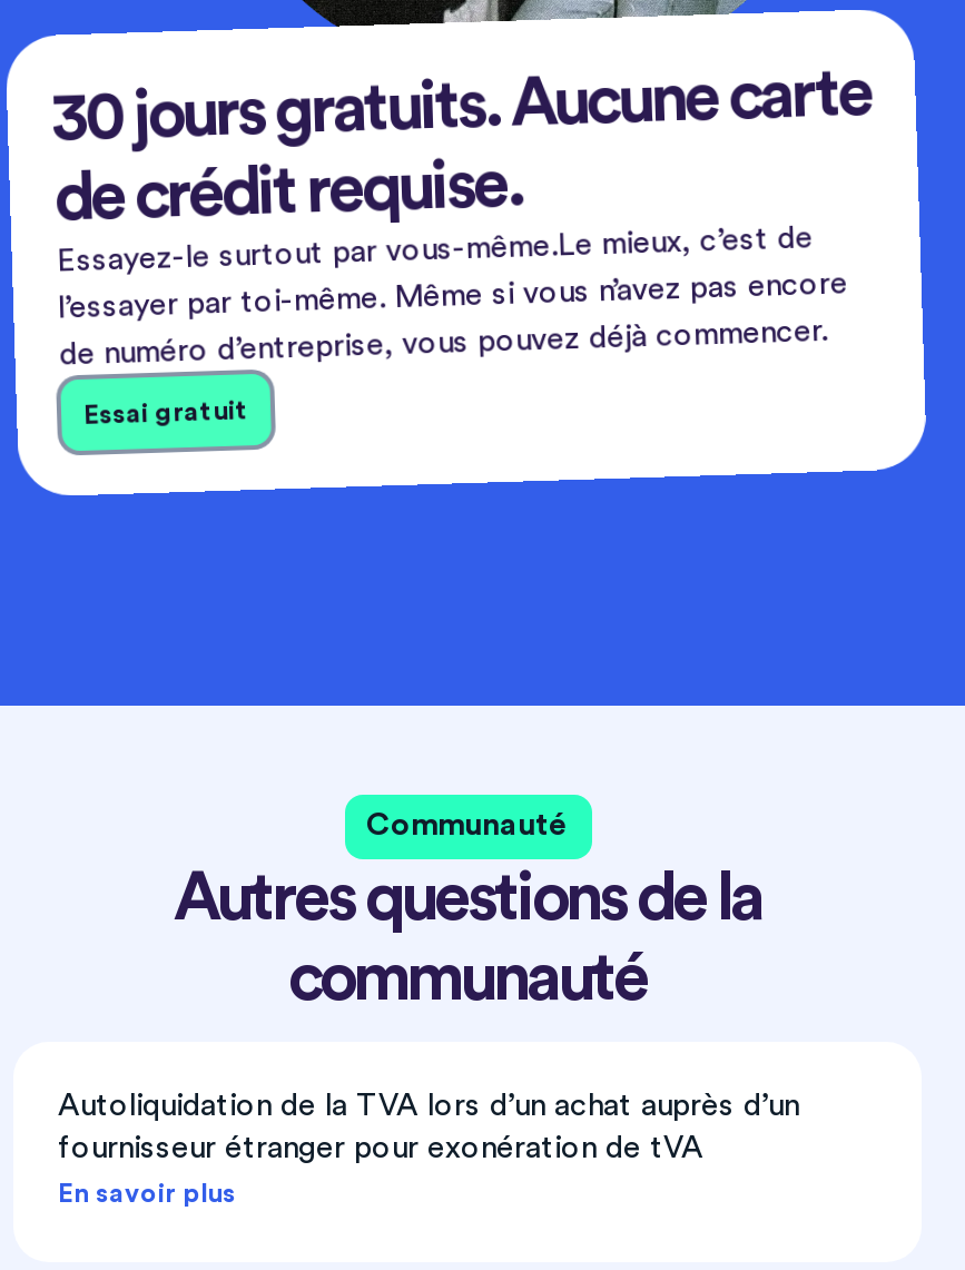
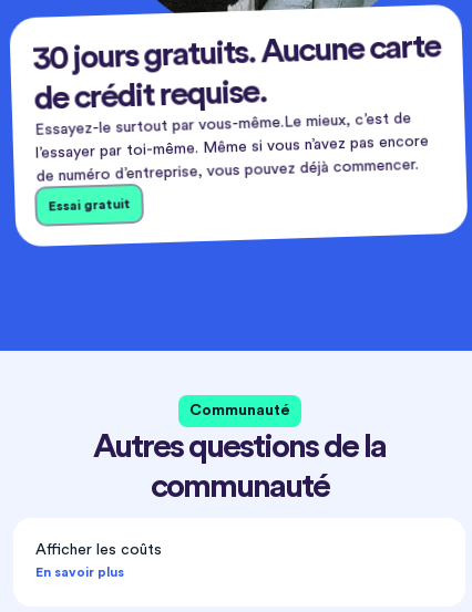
[58,1090,799,1163] Autoliquidation de la TVA lors d’un achat auprès d’un | fournisseur étranger pour exonération de tVA -> [35,542,162,557] Afficher les coûts

